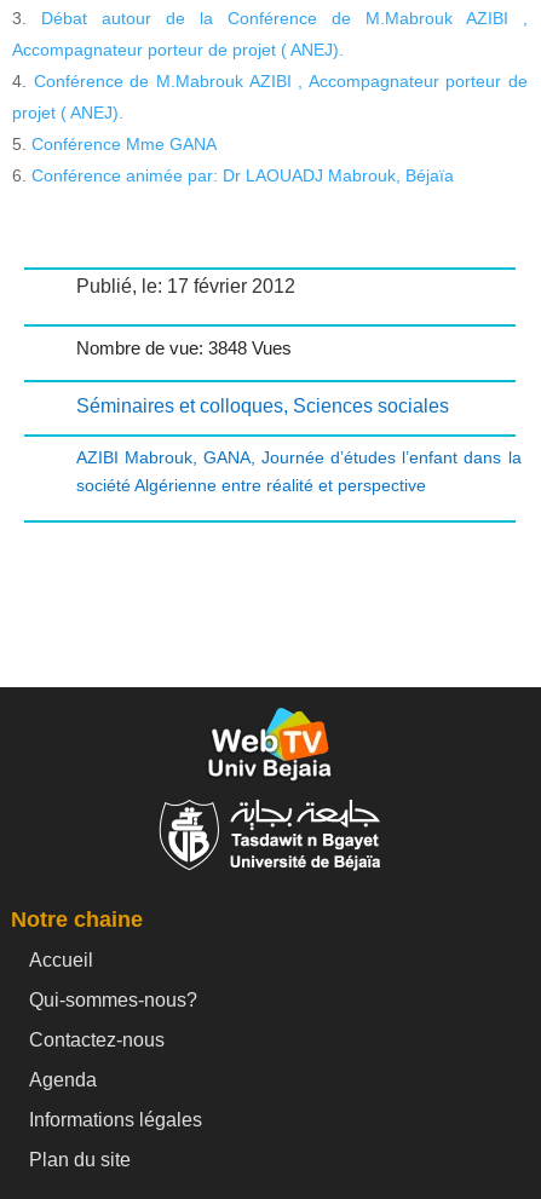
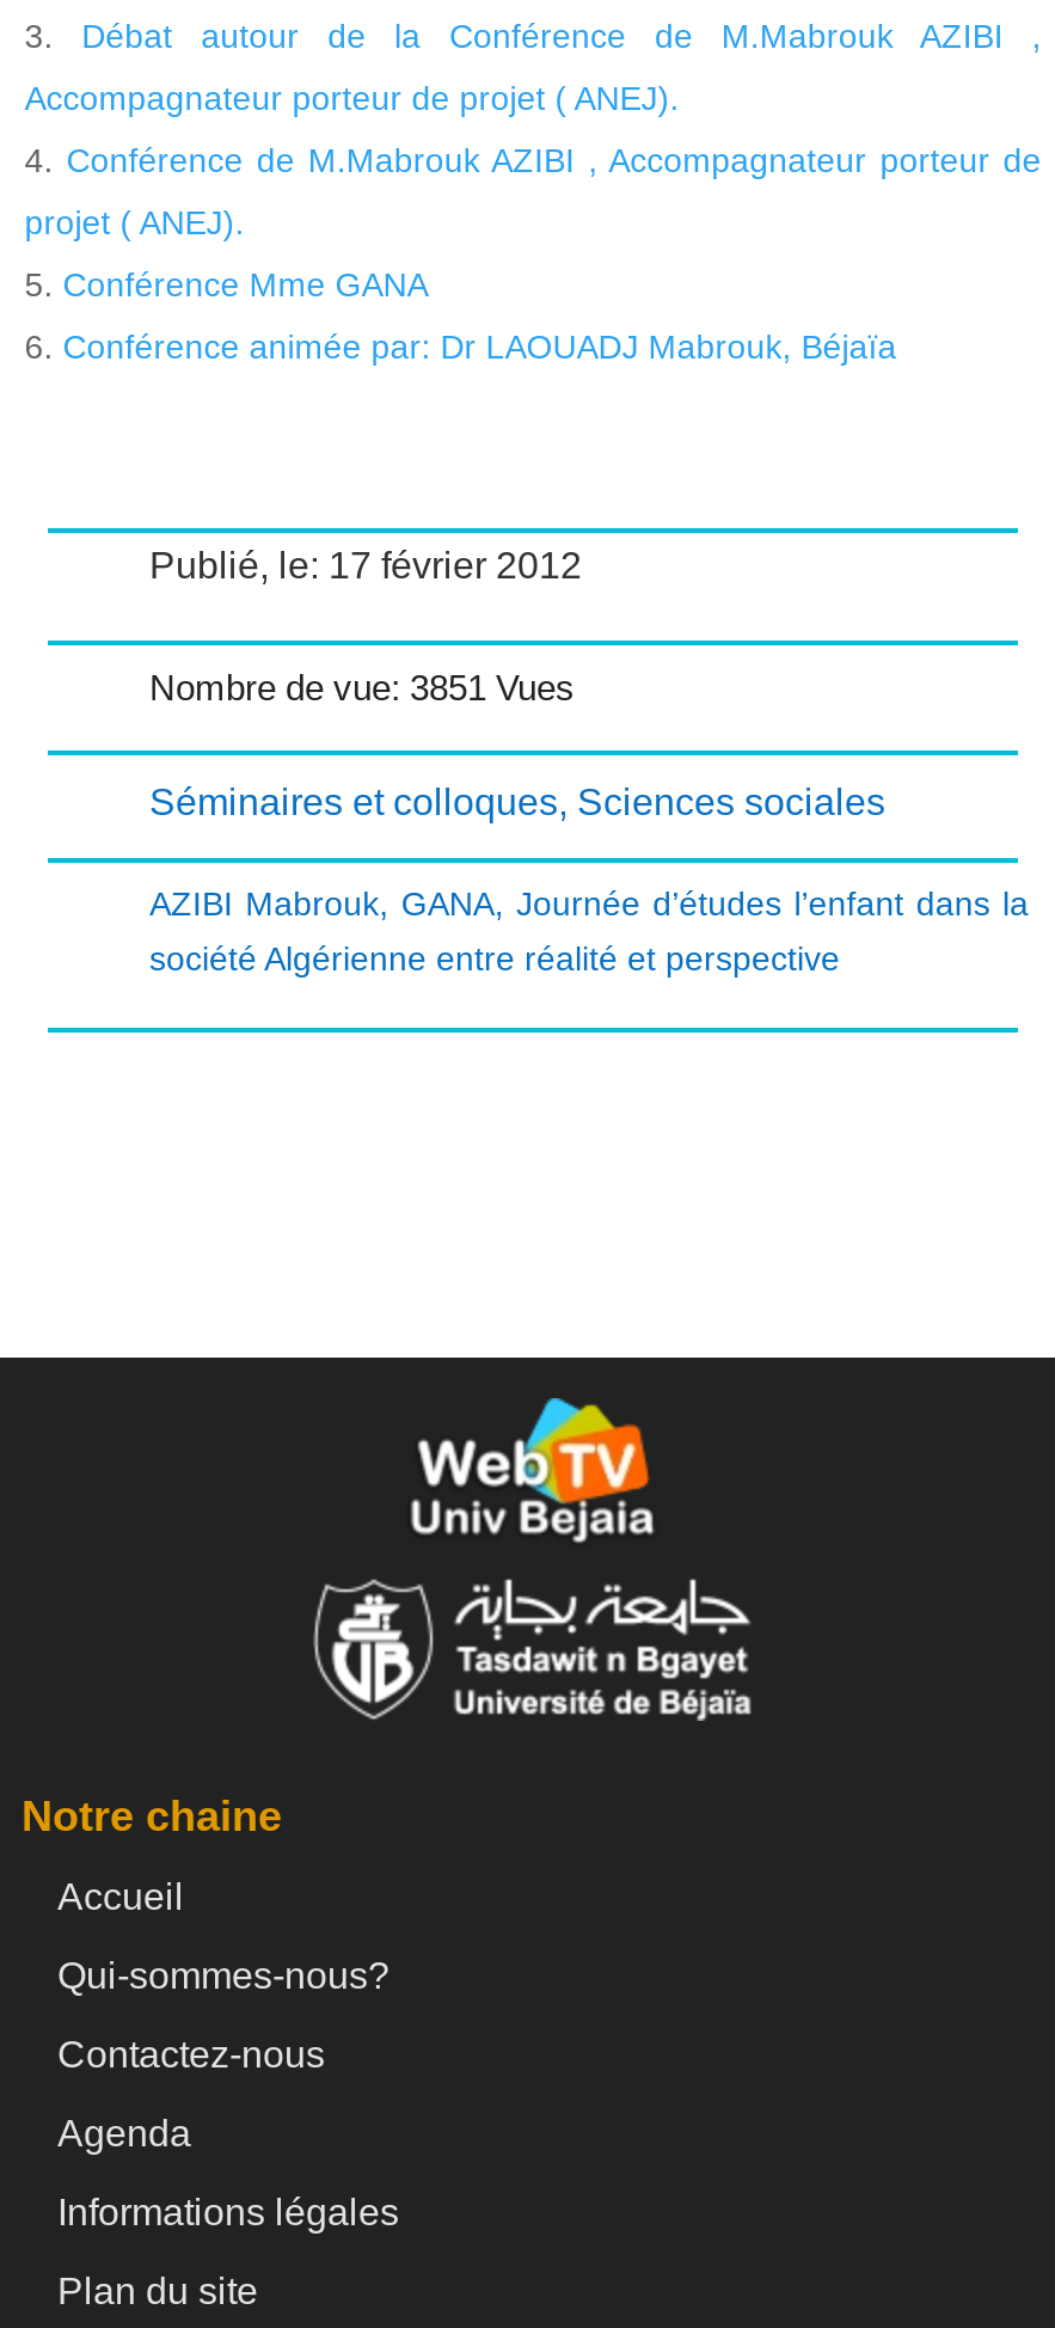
[76,337,291,358] Nombre de vue: 3848 Vues -> [149,666,575,707] Nombre de vue: 3851 Vues

